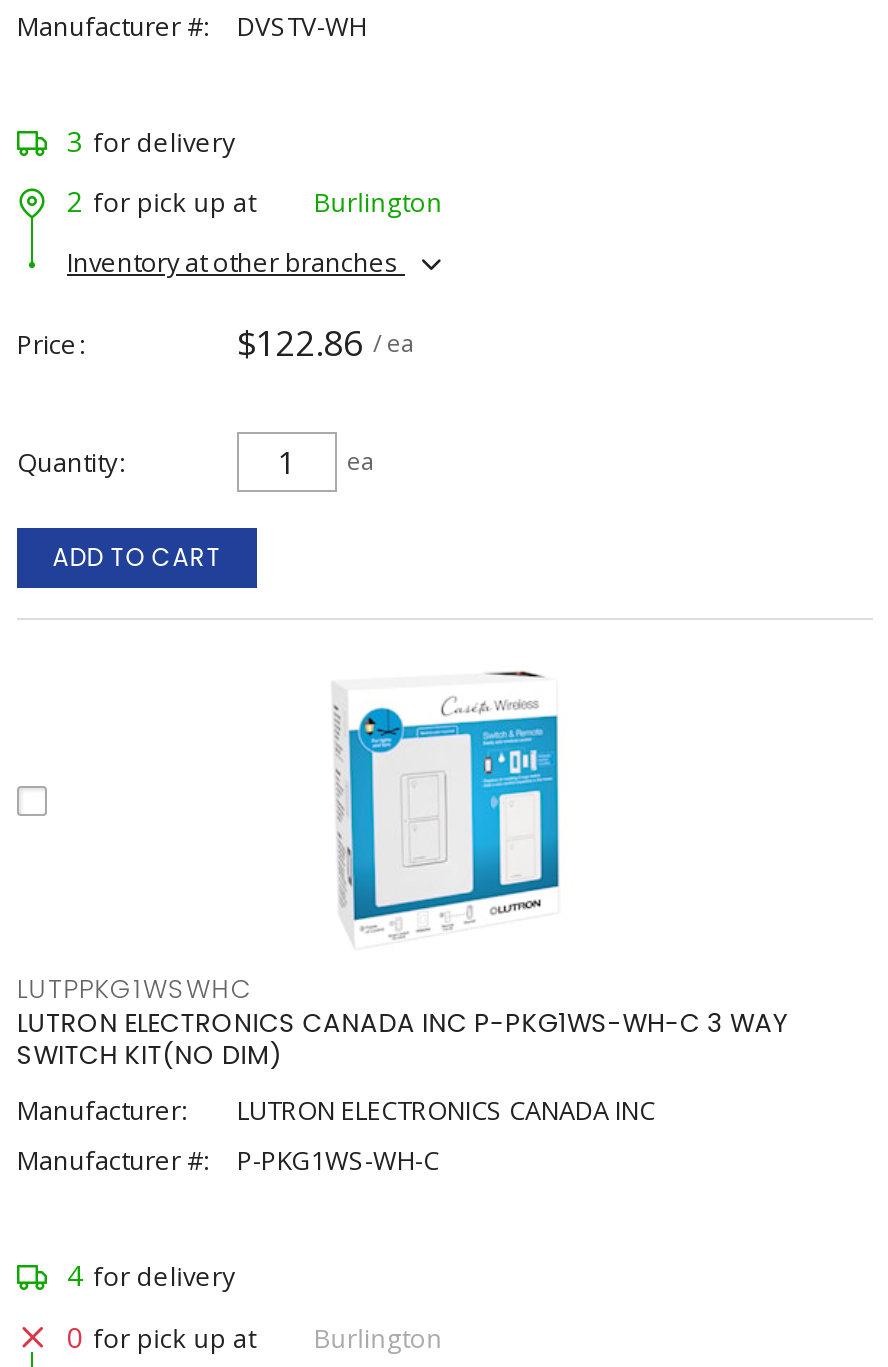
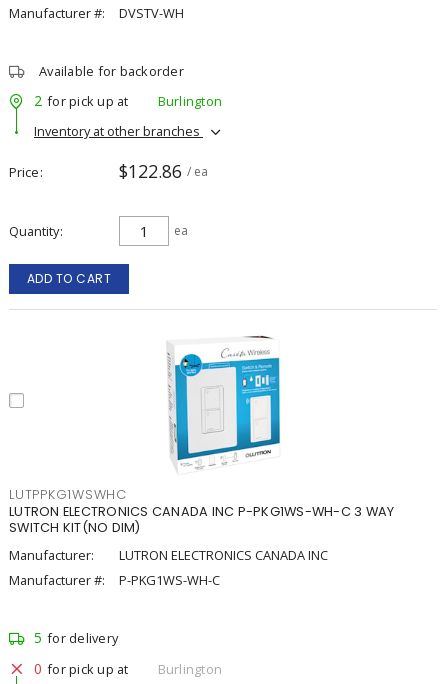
[67,122,235,160] 3 for delivery -> [39,62,184,80] Available for backorder
[67,1256,235,1294] 4 for delivery -> [34,628,118,647] 5 for delivery

